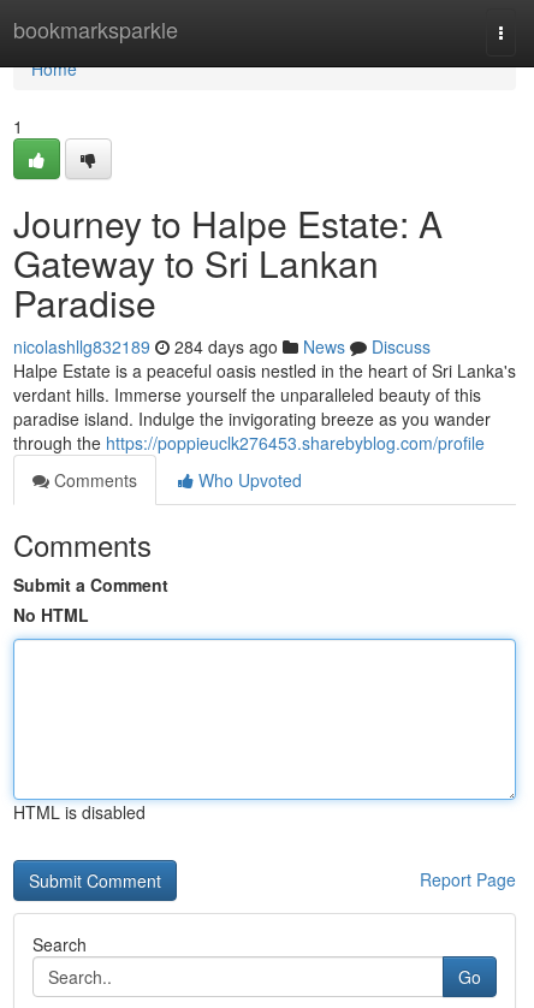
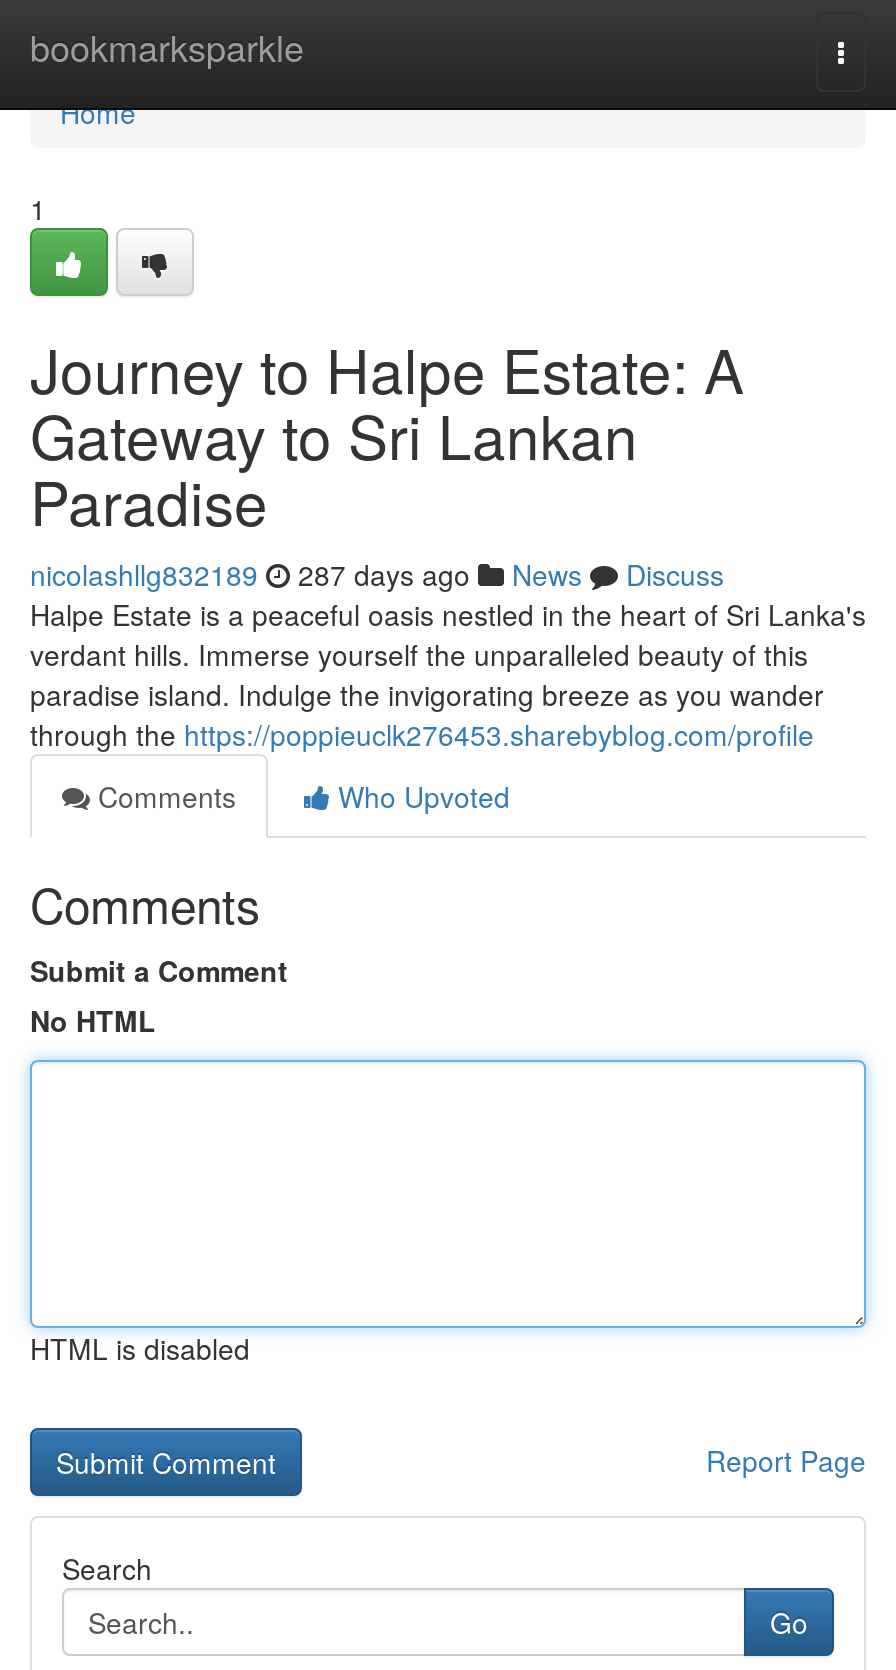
[13,334,431,358] nicolashllg832189 284 days ago News Discuss -> [30,554,724,594] nicolashllg832189 287 days ago News Discuss

